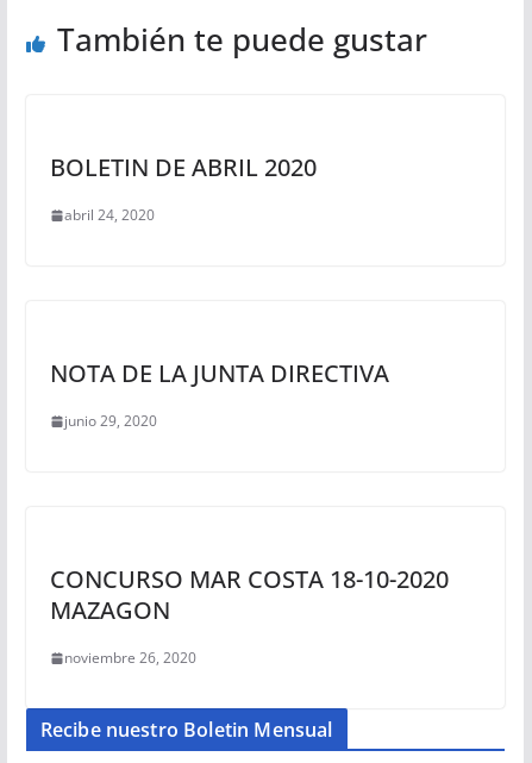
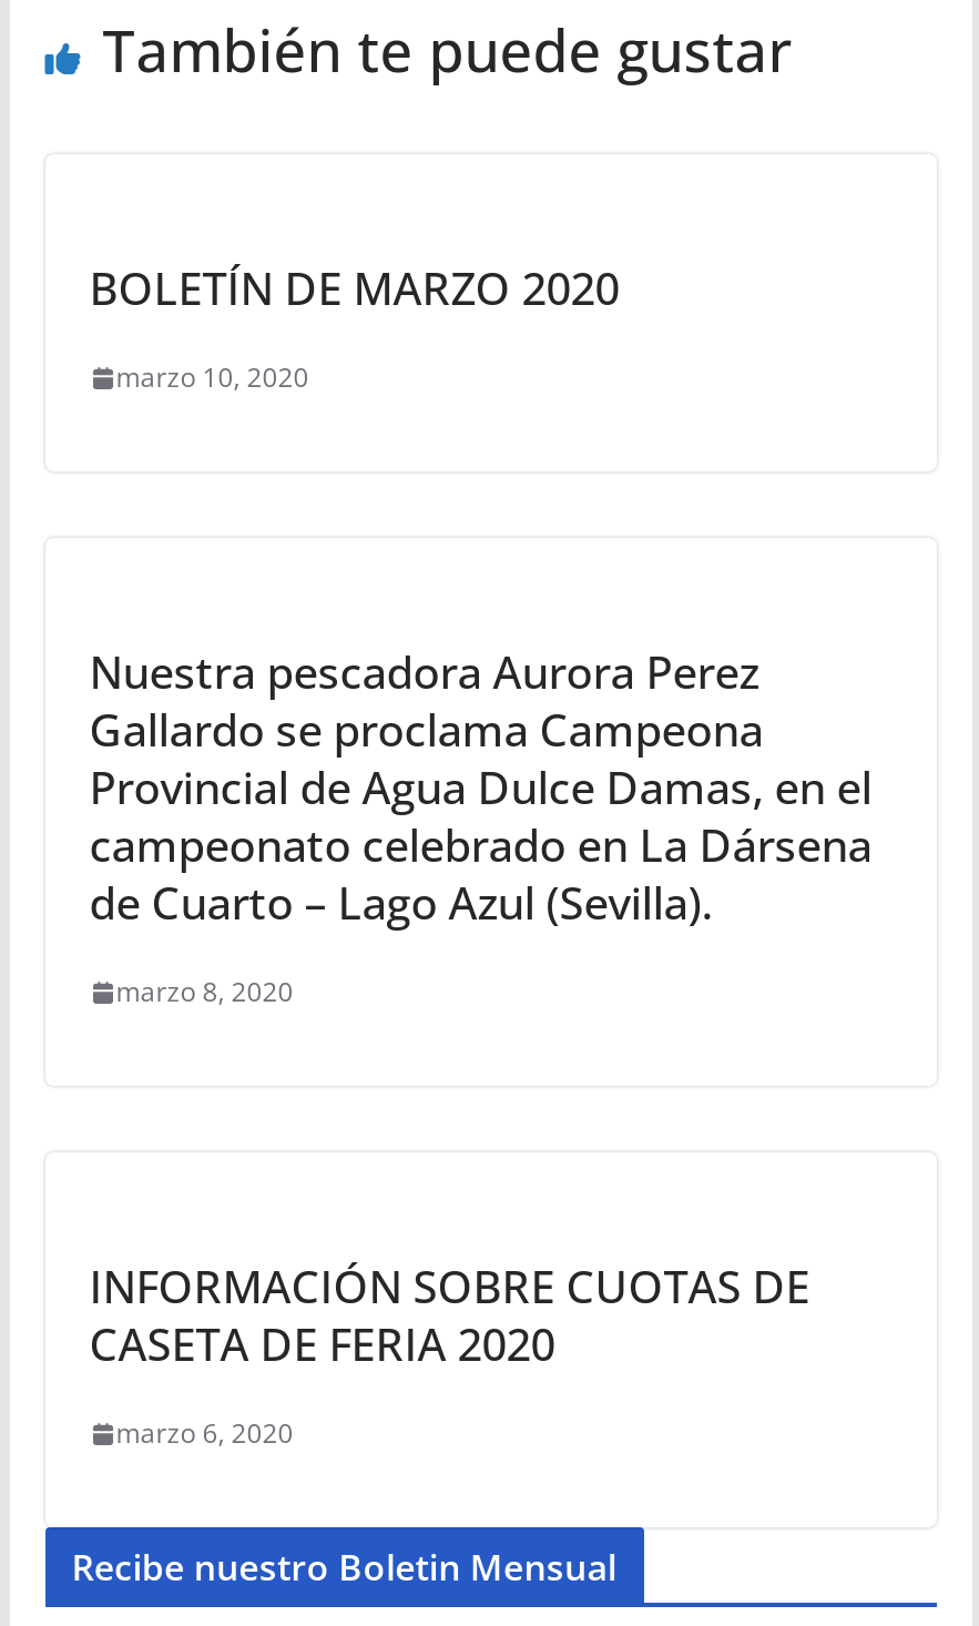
[50,151,316,184] BOLETIN DE ABRIL 2020 -> [89,259,619,319] BOLETÍN DE MARZO 2020
[64,205,154,225] abril 24, 2020 -> [116,359,309,396] marzo 10, 2020
[50,357,389,389] NOTA DE LA JUNTA DIRECTIVA -> [89,643,872,933] Nuestra pescadora Aurora Perez | Gallardo se proclama Campeona | Provincial de Agua Dulce Damas, en el | campeonato celebrado en La Dársena | de Cuarto – Lago Azul (Sevilla).
[64,411,157,431] junio 29, 2020 -> [116,973,293,1011] marzo 8, 2020
[50,563,448,626] CONCURSO MAR COSTA 18-10-2020 | MAZAGON -> [89,1257,810,1375] INFORMACIÓN SOBRE CUOTAS DE | CASETA DE FERIA 2020
[64,648,196,668] noviembre 26, 2020 -> [116,1415,293,1452] marzo 6, 2020

